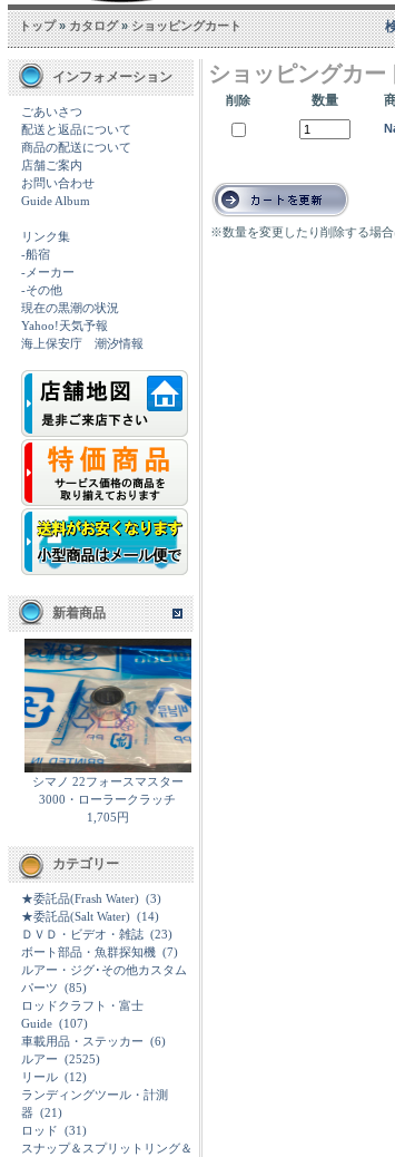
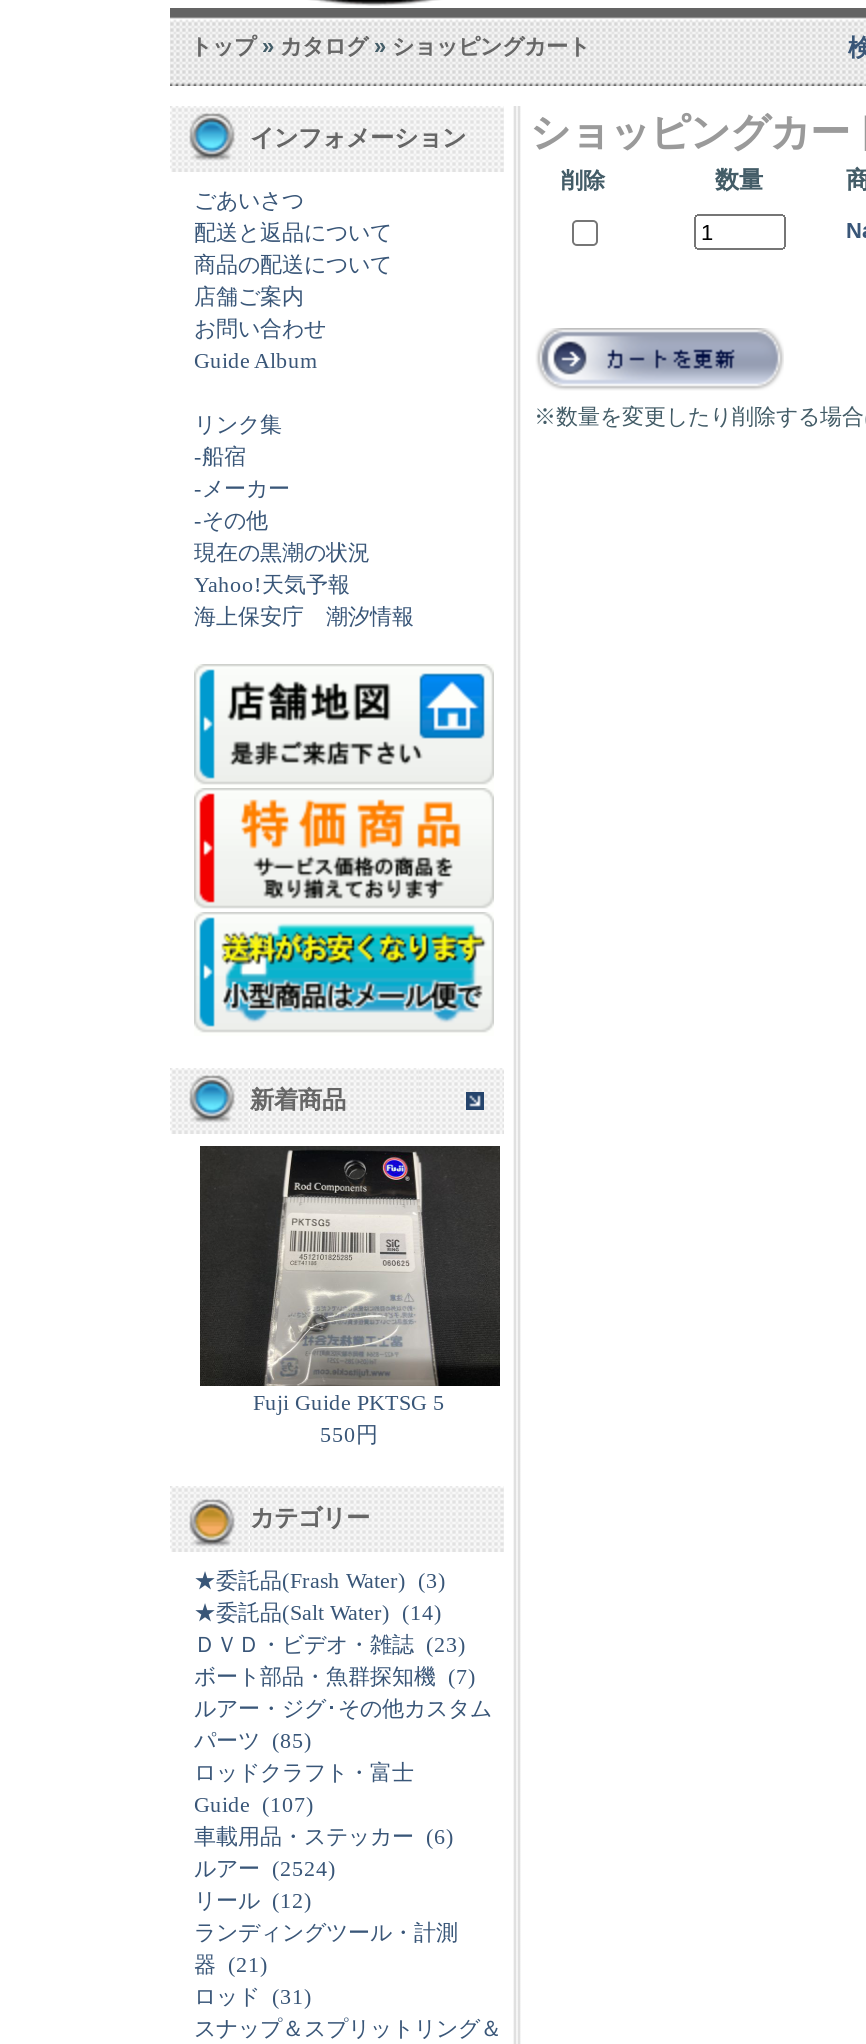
[23,640,192,824] [image] | シマノ 22フォースマスター | 3000・ローラークラッチ | 1,705円 -> [198,1148,502,1446] [image] | Fuji Guide PKTSG 5 | 550円
[21,1052,100,1066] ルアー(2525) -> [194,1856,336,1880] ルアー(2524)

